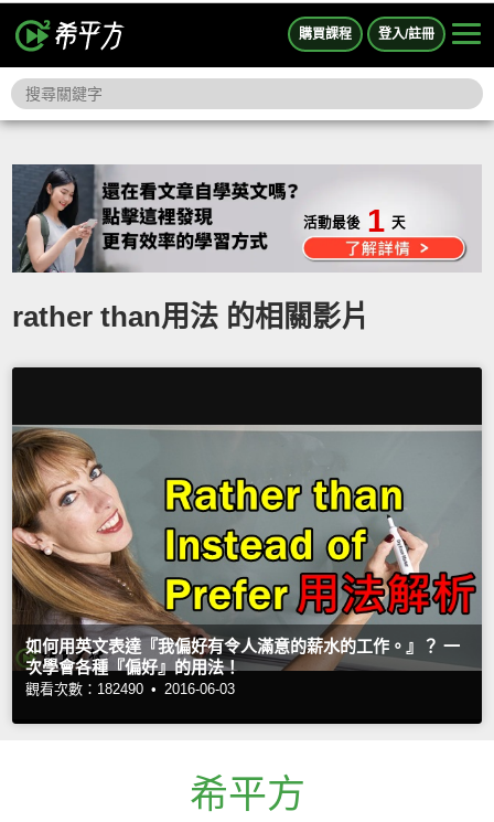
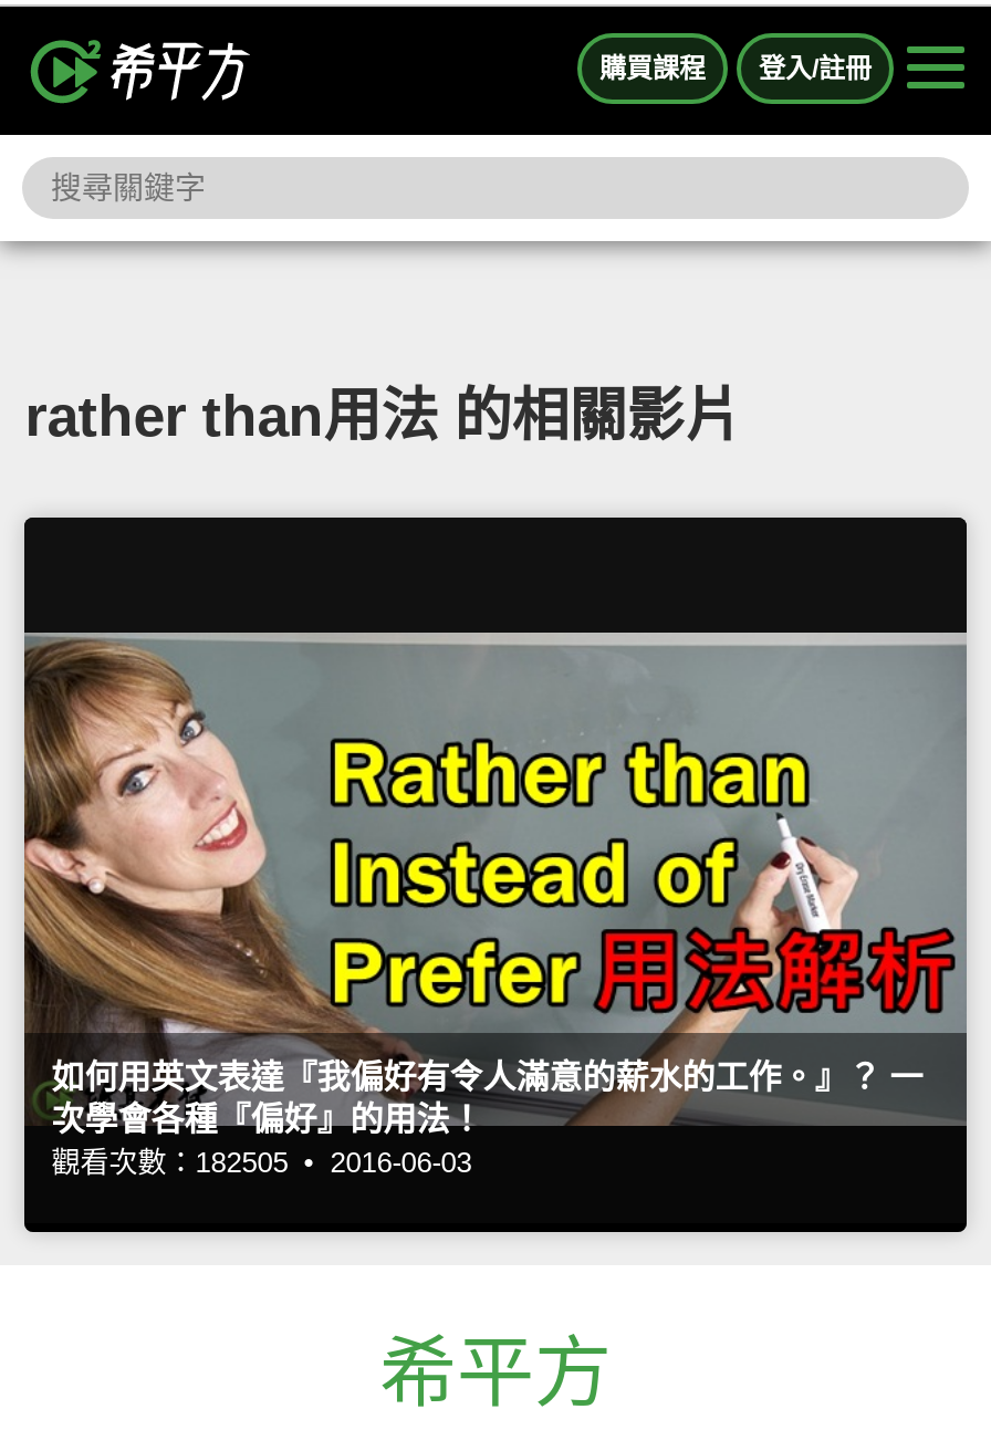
[303,203,406,238] 活動最後 1 天 -> none
[26,680,235,697] 觀看次數：182490 • 2016-06-03 -> [51,1146,472,1179] 觀看次數：182505 • 2016-06-03

